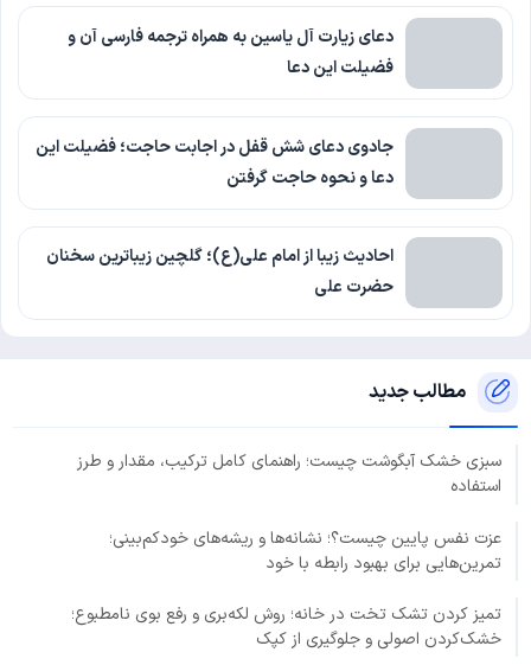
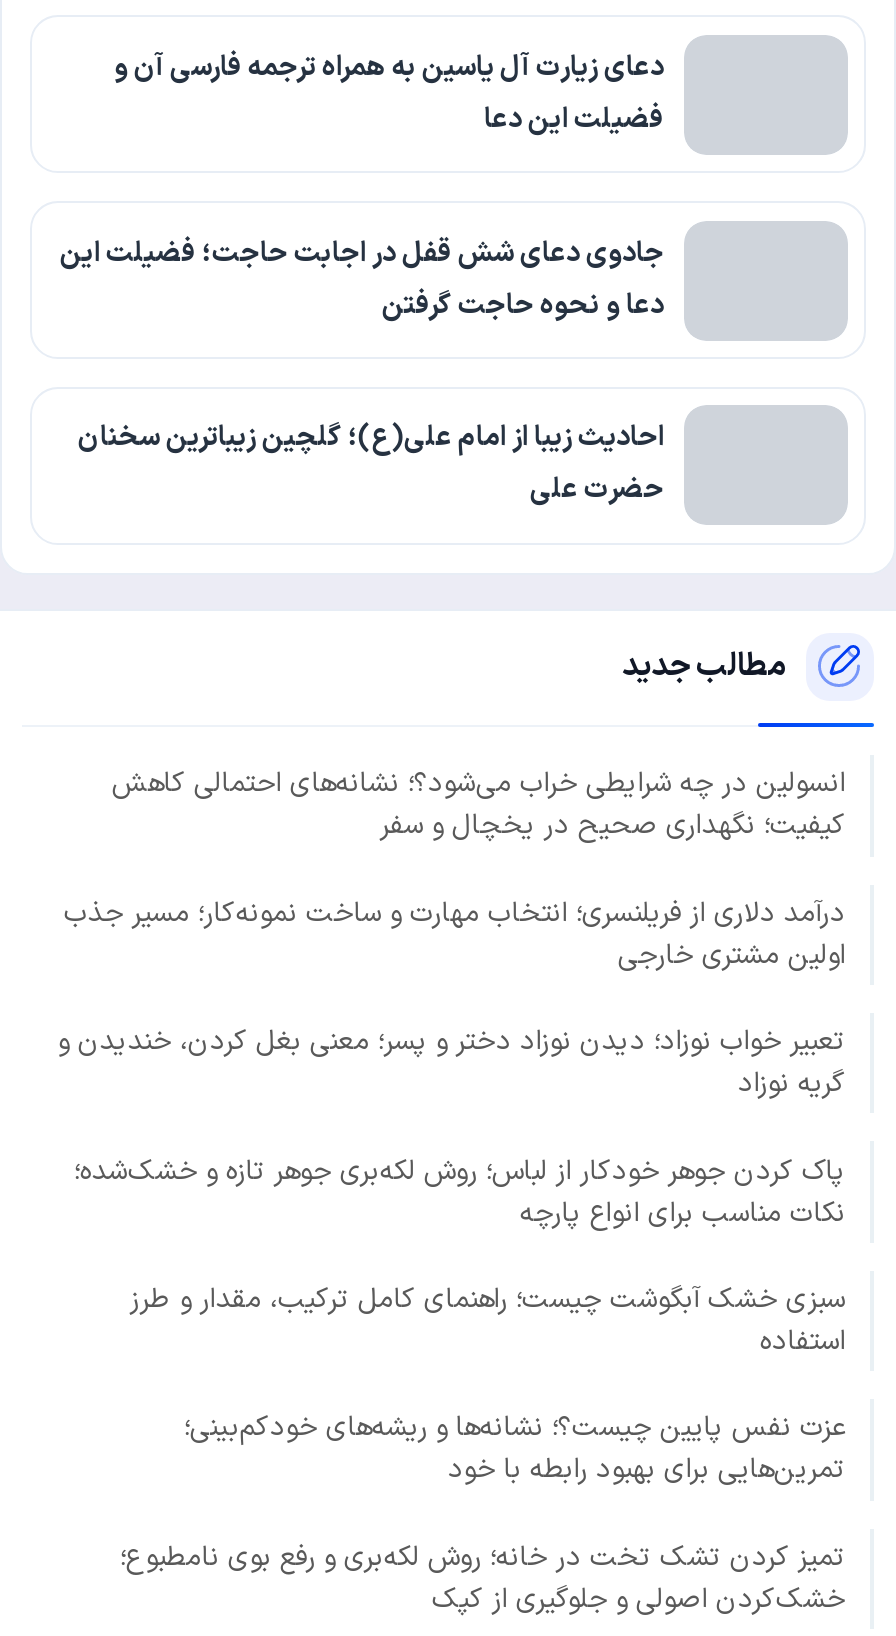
none -> [58,764,846,1234] انسولین در چه شرایطی خراب می‌شود؟؛ نشانه‌های احتمالی کاهش | کیفیت؛ نگهداری صحیح در یخچال و سفر | درآمد دلاری از فریلنسری؛ انتخاب مهارت و ساخت نمونه‌کار؛ مسیر جذب | اولین مشتری خارجی | تعبیر خواب نوزاد؛ دیدن نوزاد دختر و پسر؛ معنی بغل کردن، خندیدن و | گریه نوزاد | پاک کردن جوهر خودکار از لباس؛ روش لکه‌بری جوهر تازه و خشک‌شده؛ | نکات مناسب برای انواع پارچه

